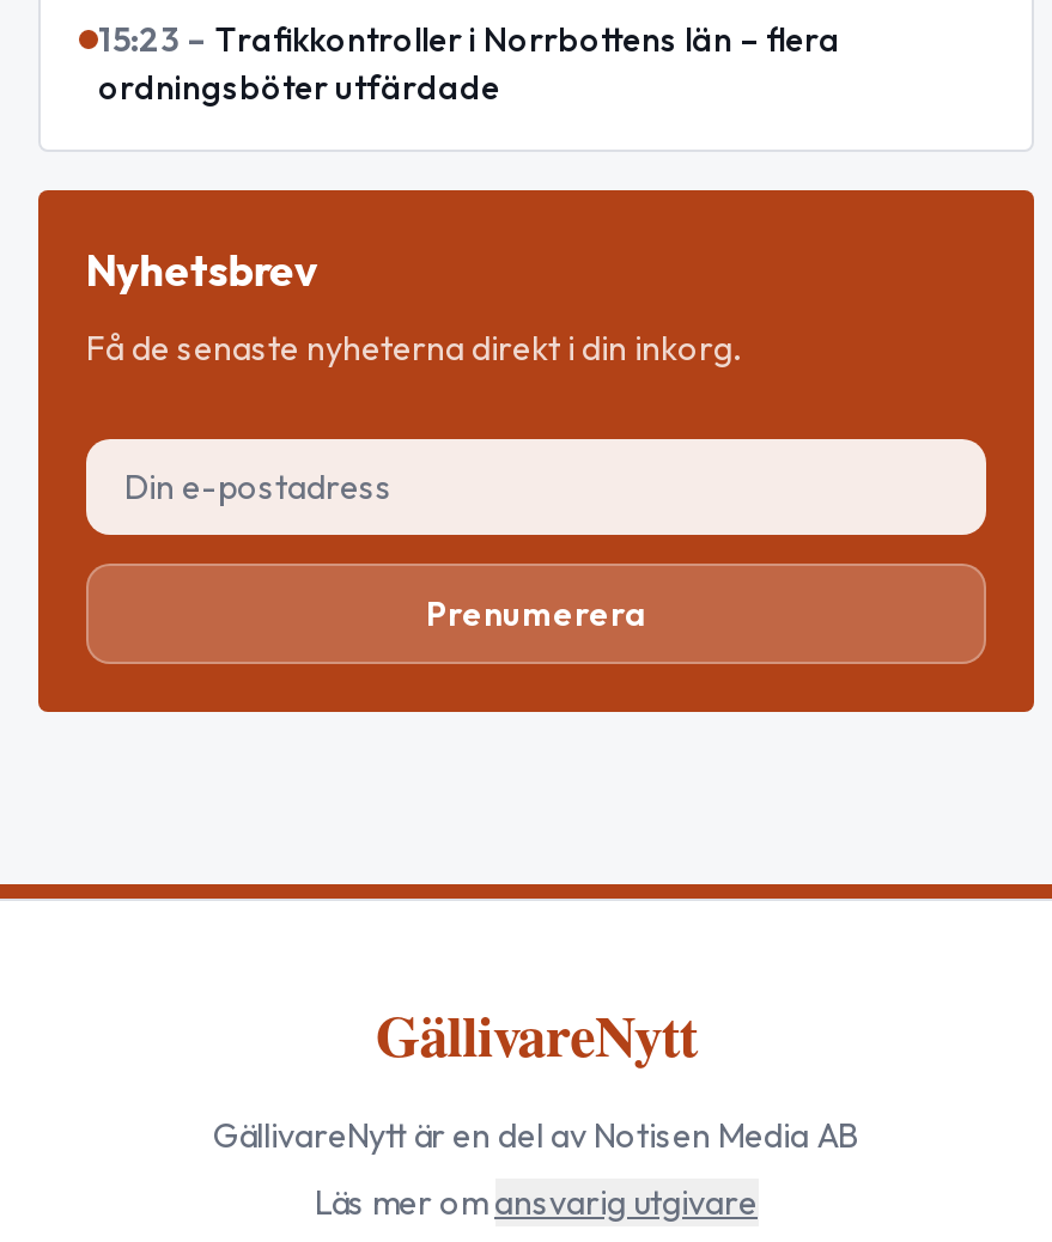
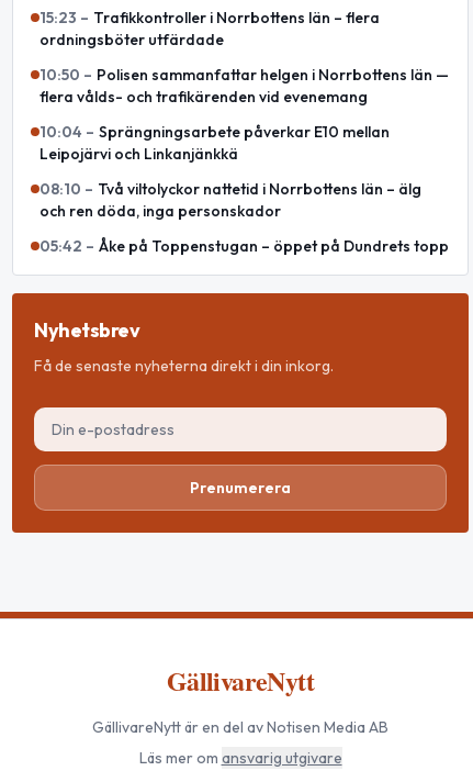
none -> [40,65,449,256] 10:50 – Polisen sammanfattar helgen i Norrbottens län — | flera vålds- och trafikärenden vid evenemang | 10:04 – Sprängningsarbete påverkar E10 mellan | Leipojärvi och Linkanjänkkä | 08:10 – Två viltolyckor nattetid i Norrbottens län – älg | och ren döda, inga personskador | 05:42 – Åke på Toppenstugan – öppet på Dundrets topp

